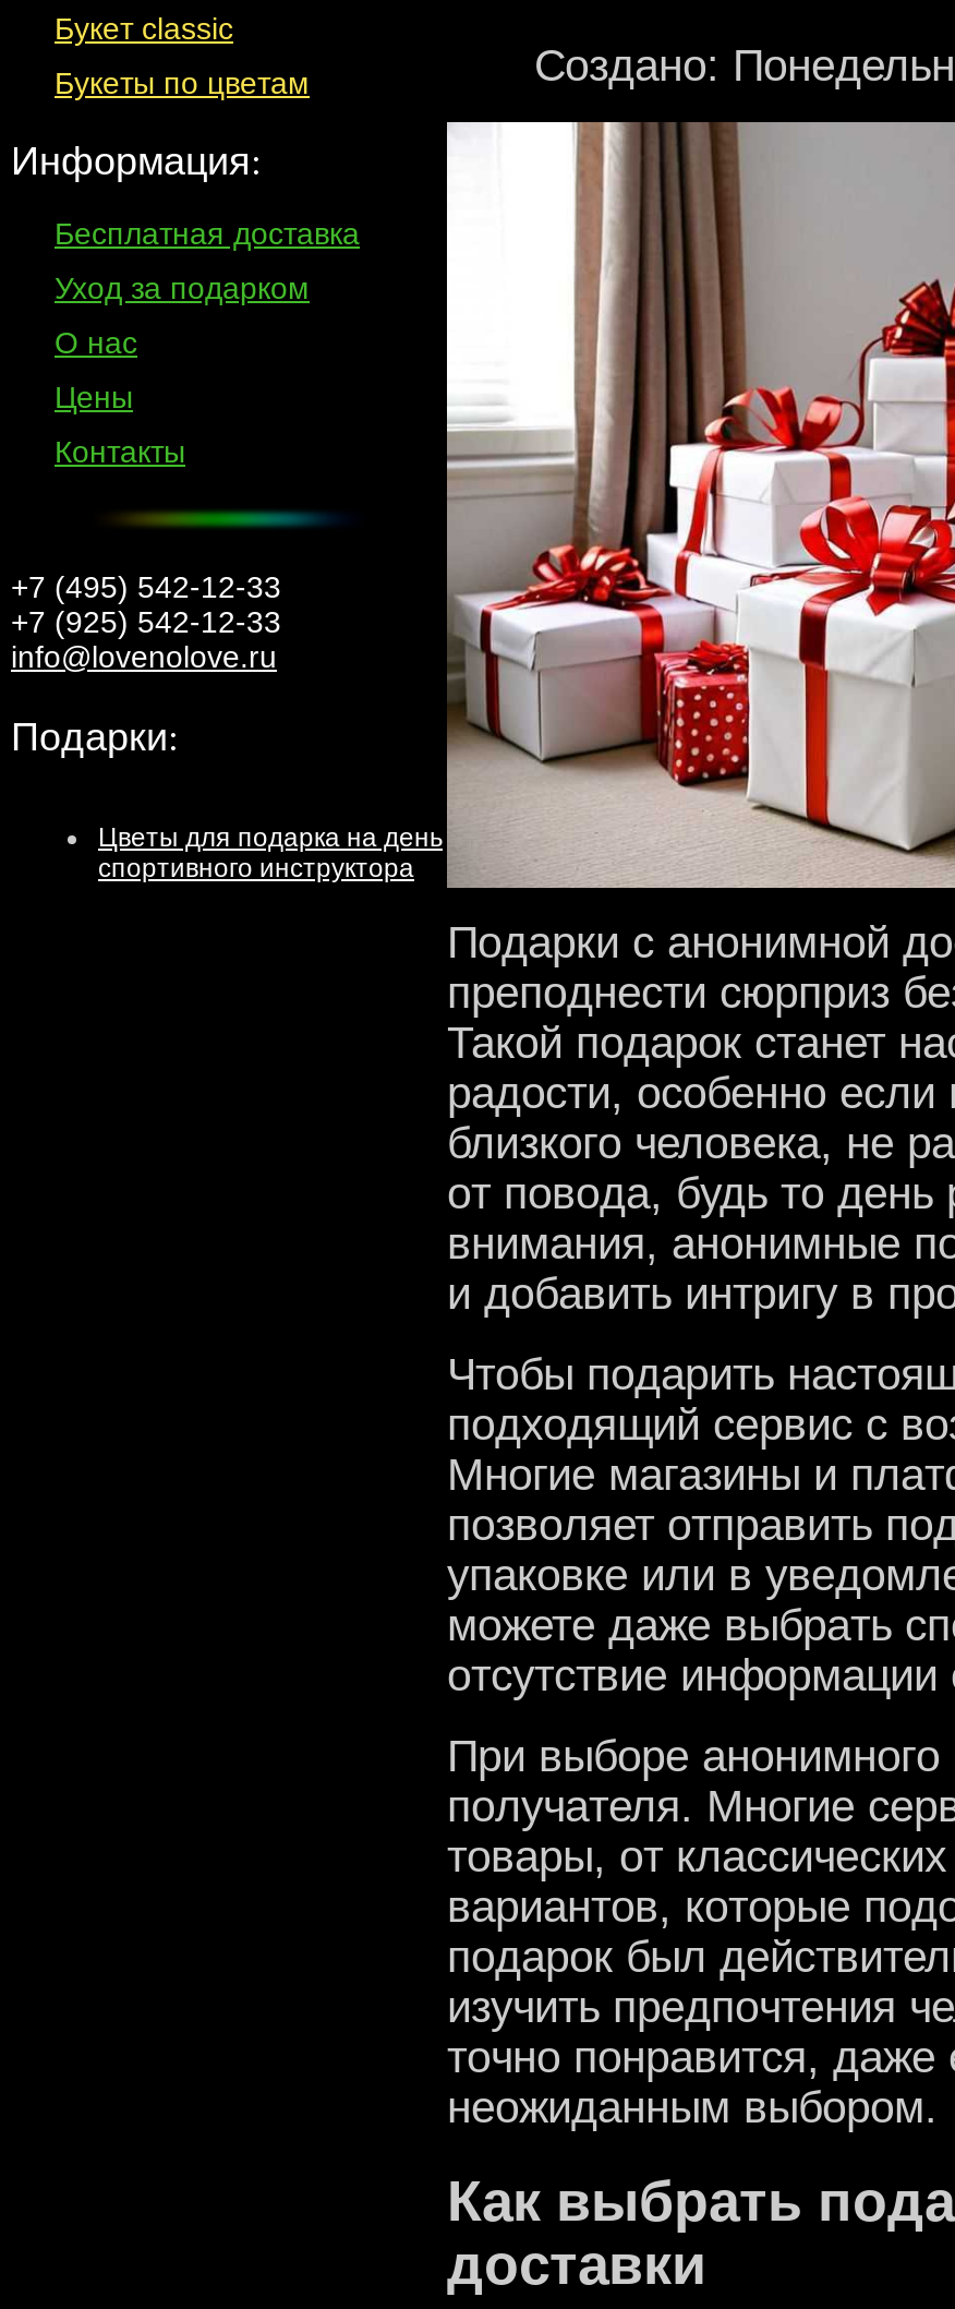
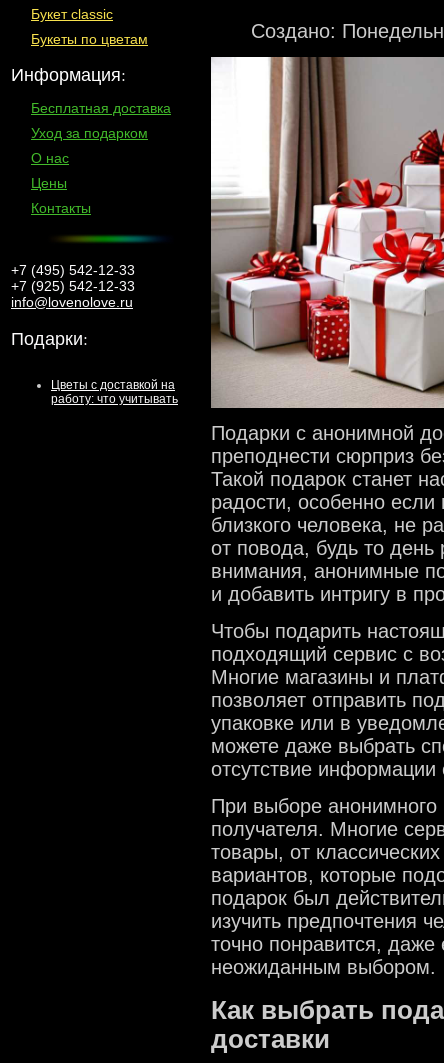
[98,822,443,883] Цветы для подарка на день | спортивного инструктора -> [51,378,178,406] Цветы с доставкой на | работу: что учитывать

